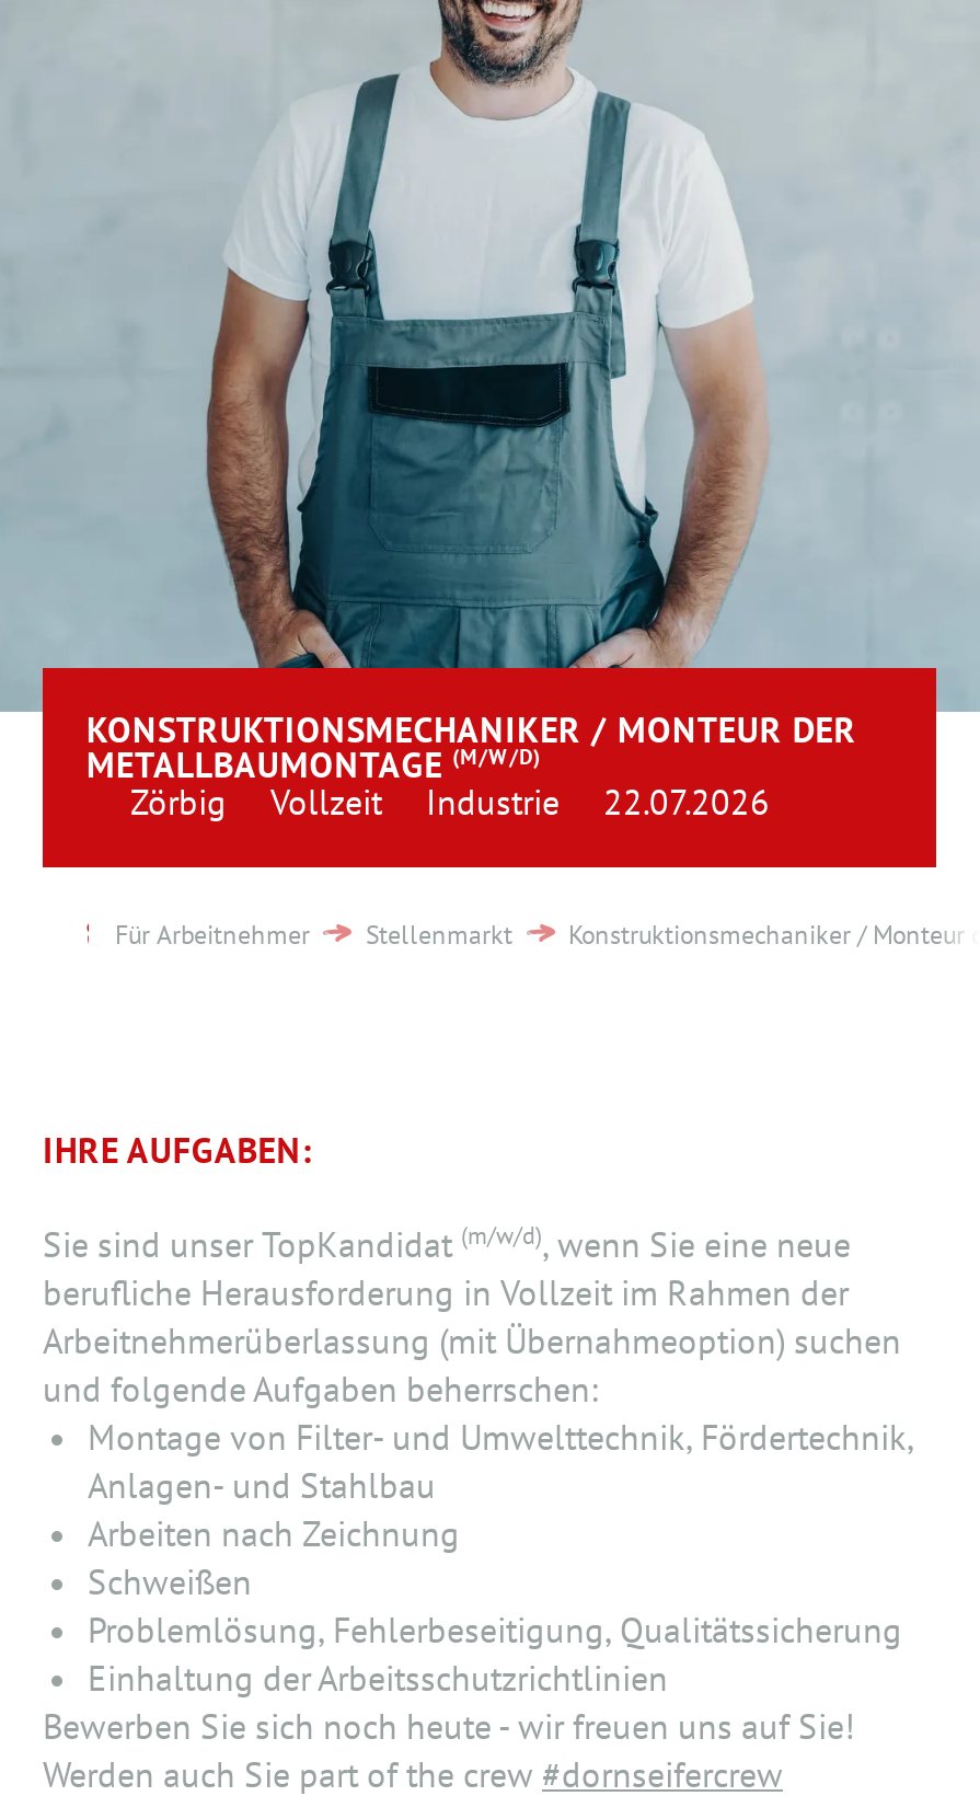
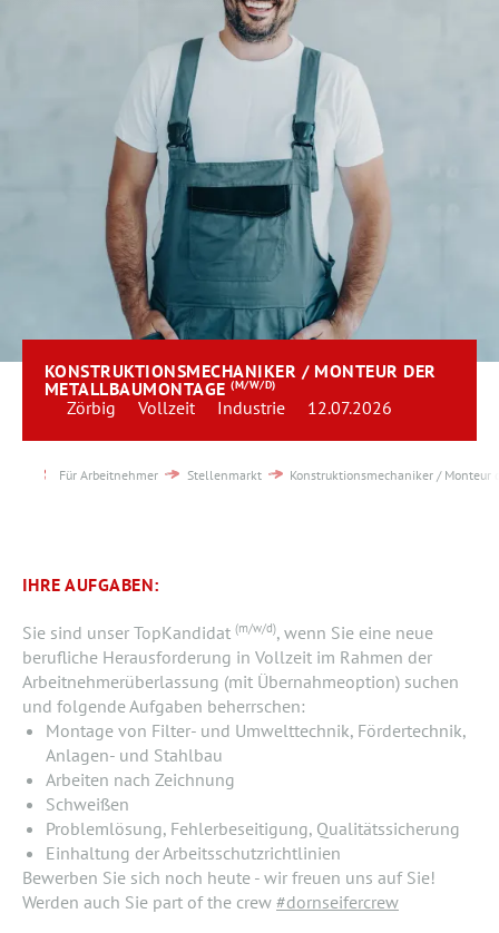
[130,780,770,824] Zörbig Vollzeit Industrie 22.07.2026 -> [67,396,392,419] Zörbig Vollzeit Industrie 12.07.2026

